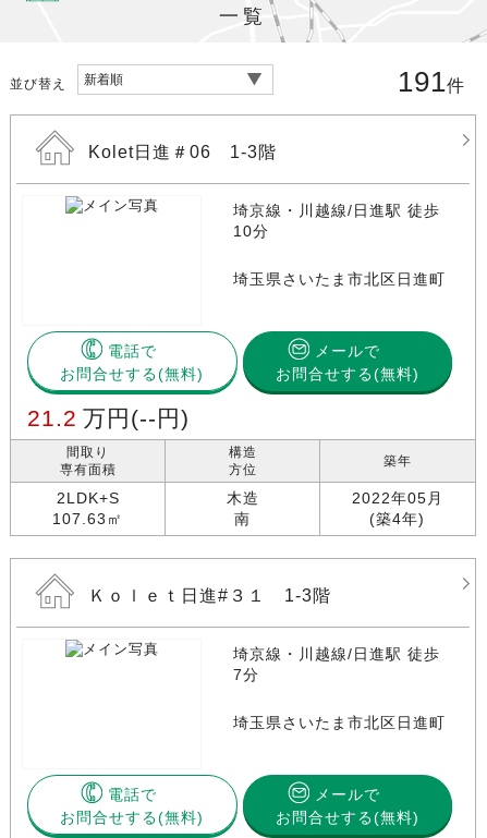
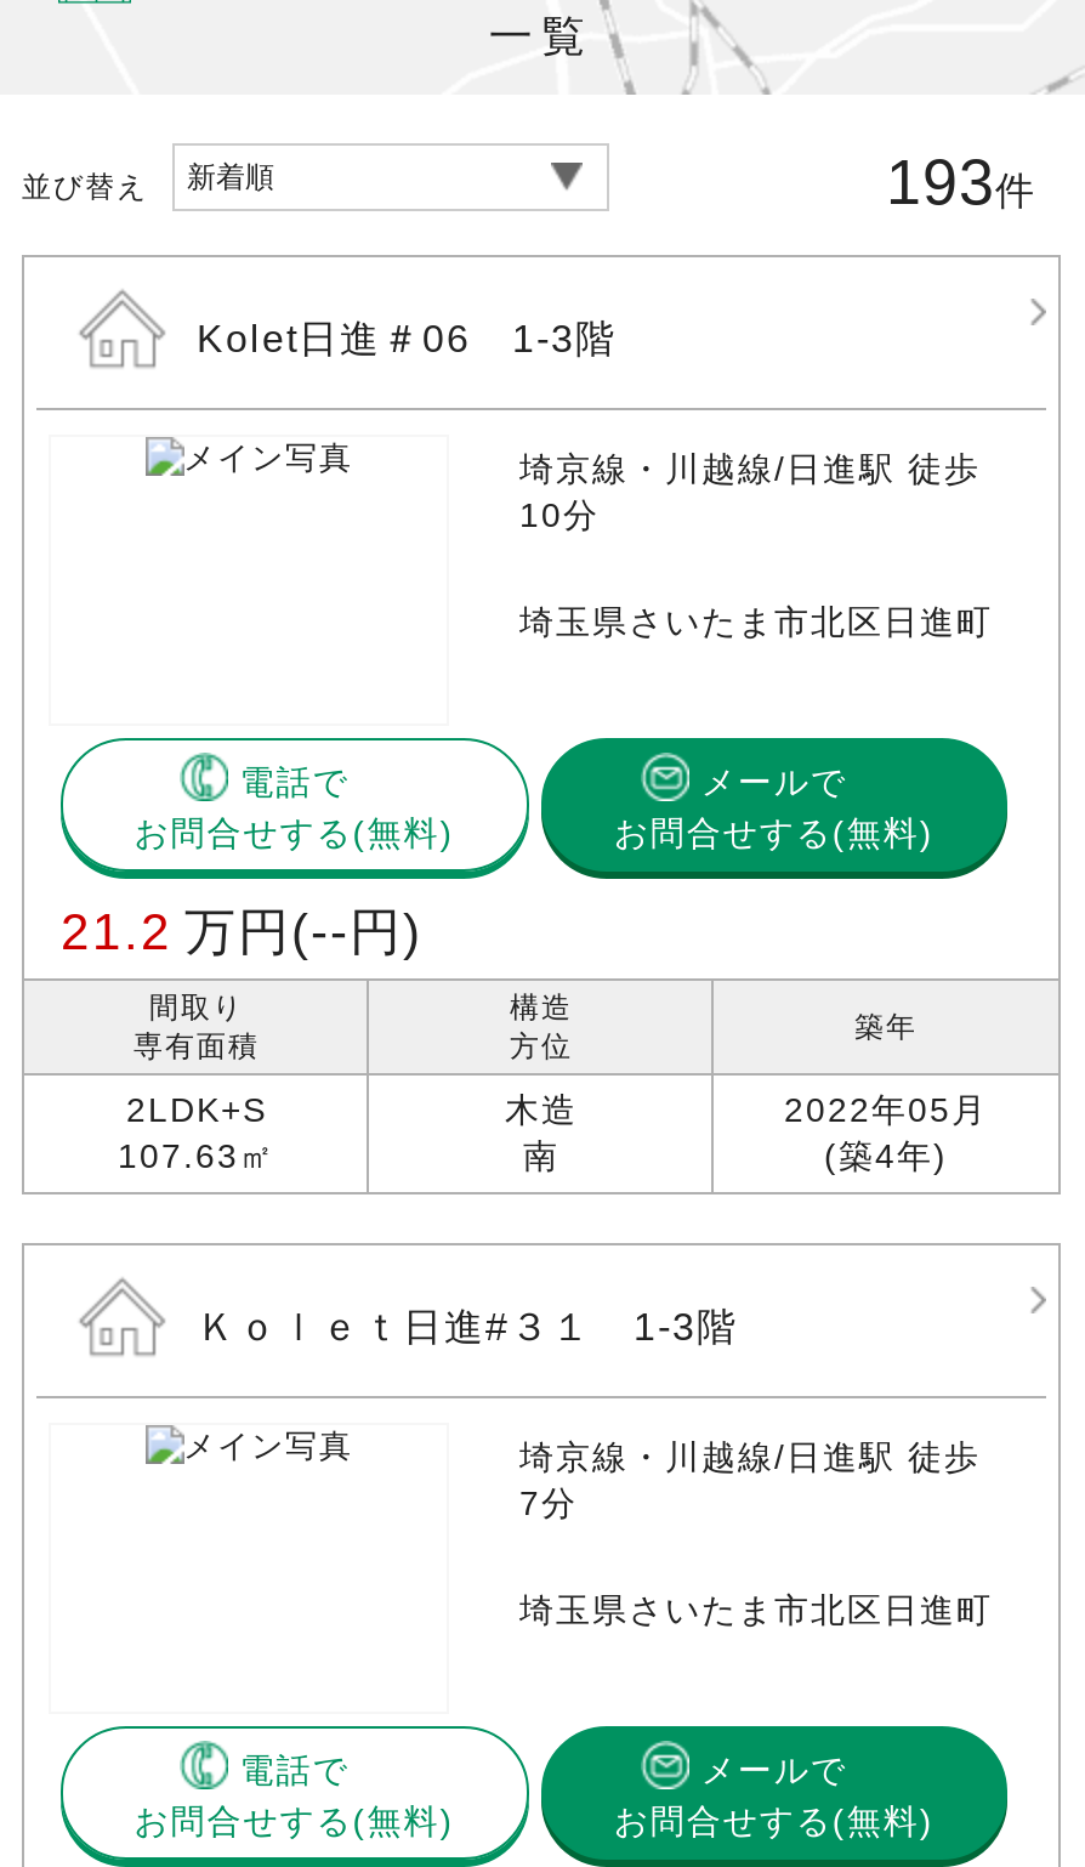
[398,65,465,98] 191件 -> [886,146,1036,219] 193件

